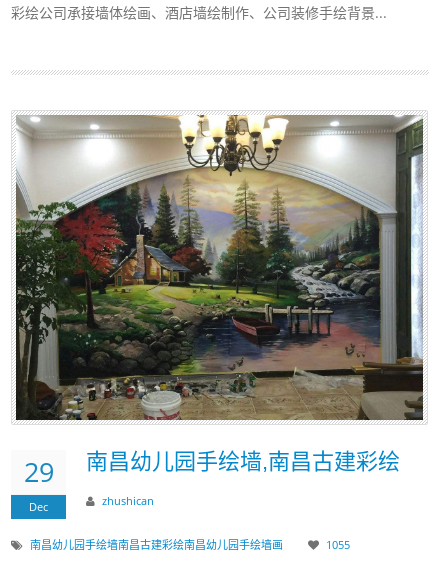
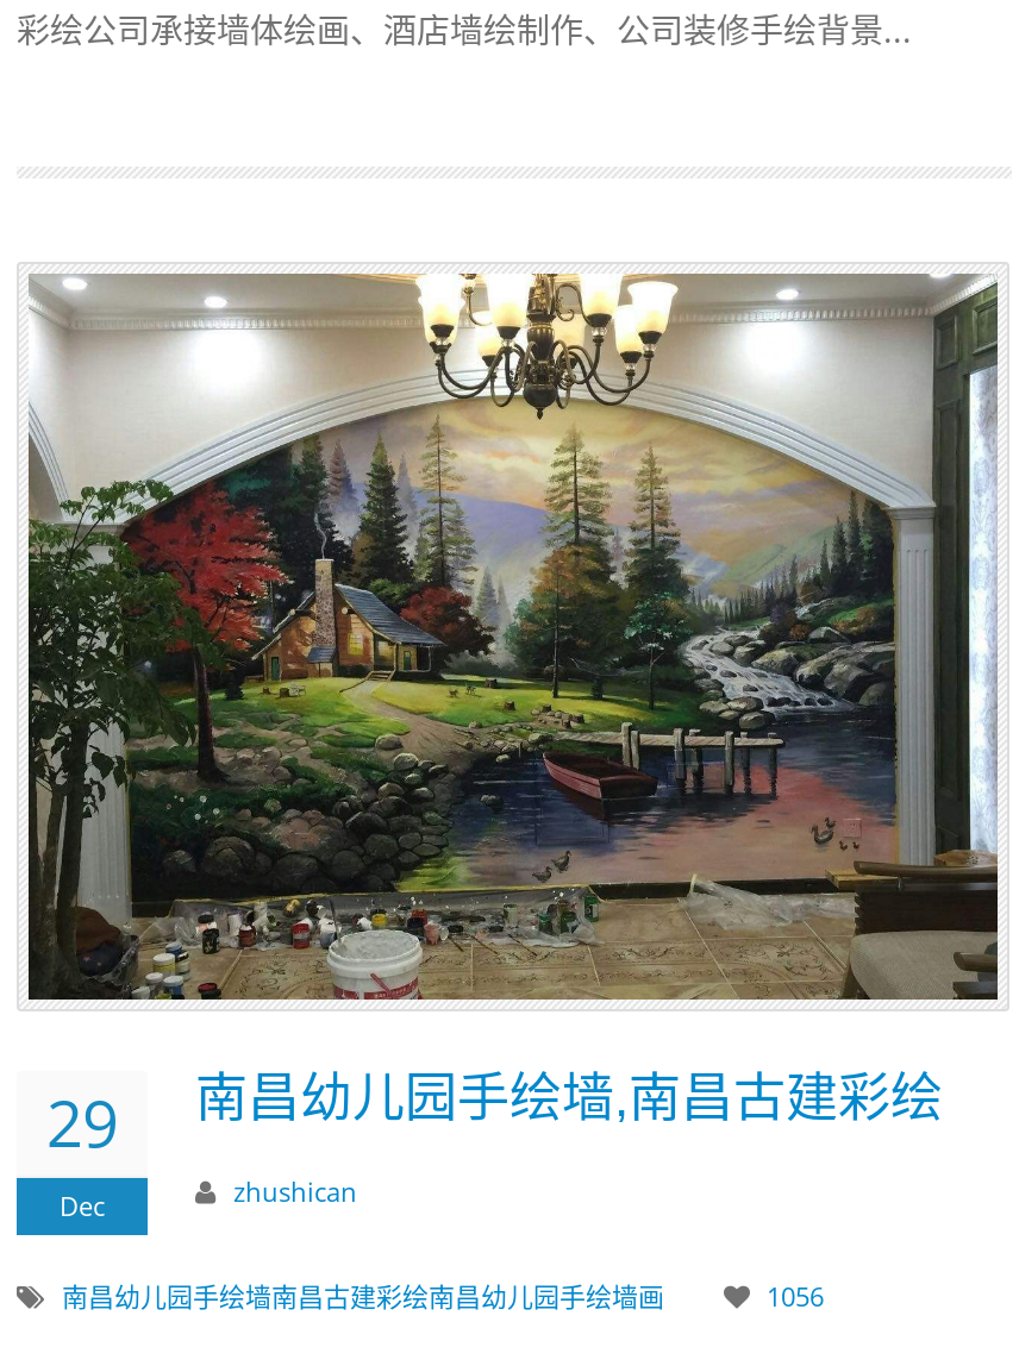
[326,537,350,552] 1055 -> [767,1279,824,1314] 1056

